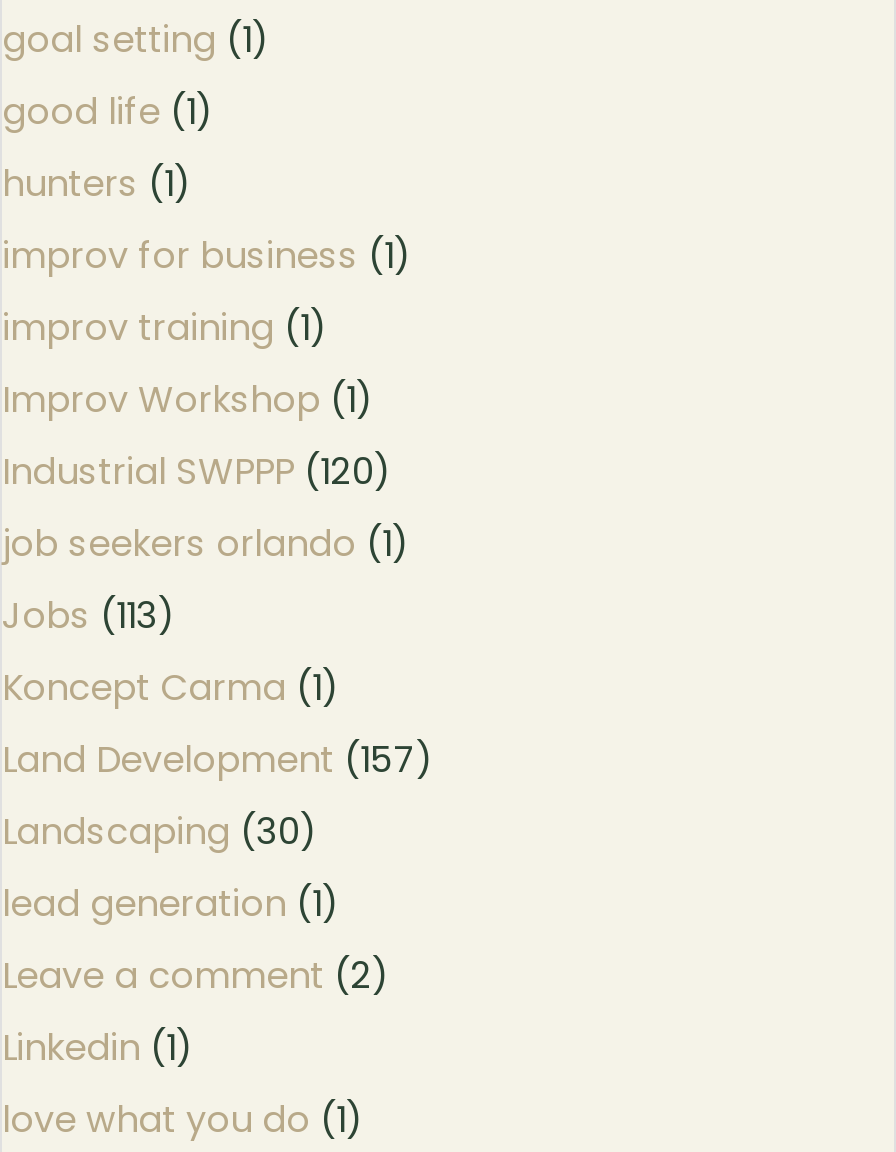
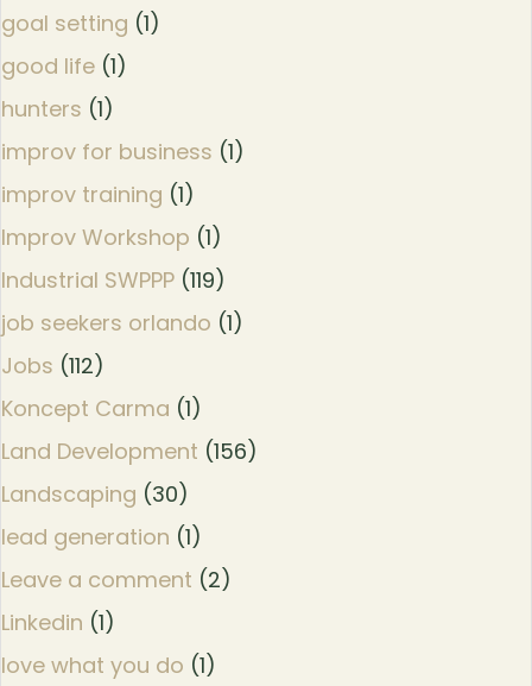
[2,445,392,495] Industrial SWPPP (120) -> [1,265,226,294] Industrial SWPPP (119)
[2,589,176,639] Jobs (113) -> [1,350,104,380] Jobs (112)
[2,733,434,783] Land Development (157) -> [1,436,258,465] Land Development (156)

